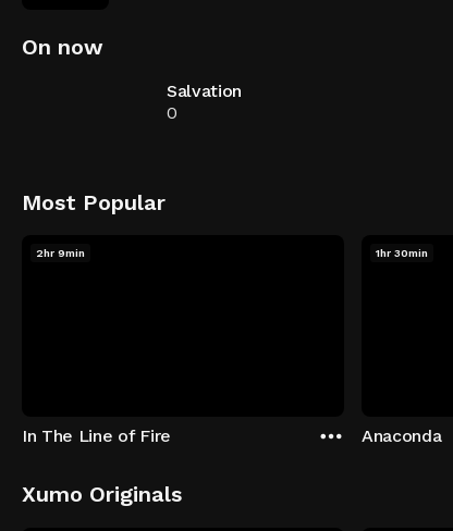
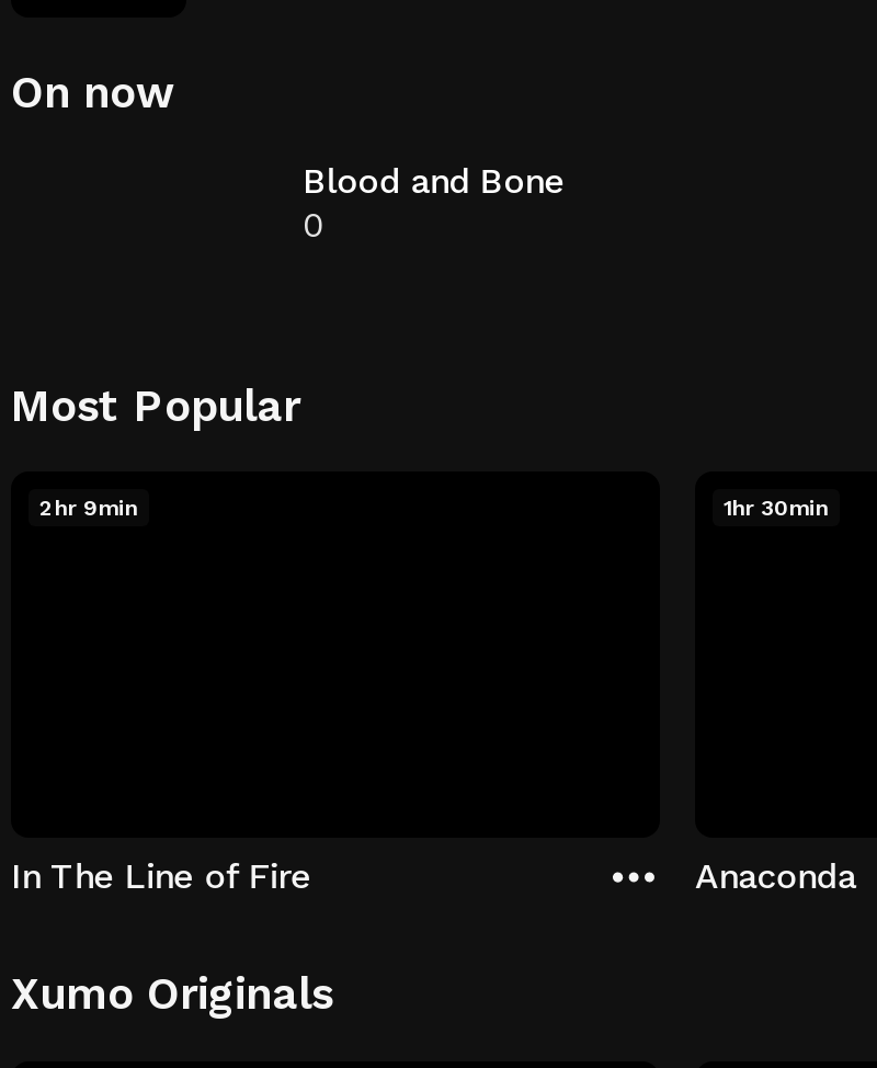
[167,81,242,101] Salvation -> [303,160,565,202] Blood and Bone

